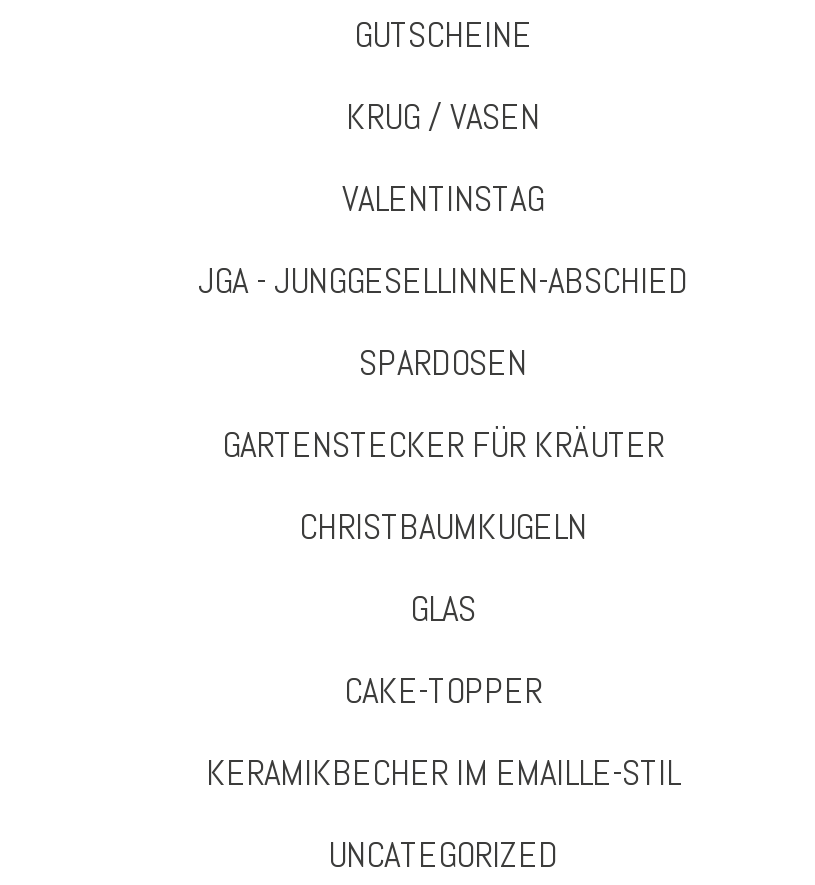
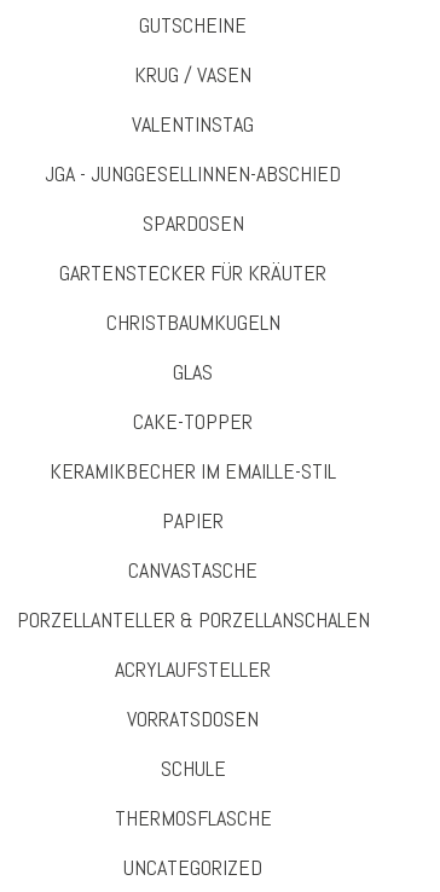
none -> [17,506,370,831] PAPIER | CANVASTASCHE | PORZELLANTELLER & PORZELLANSCHALEN | ACRYLAUFSTELLER | VORRATSDOSEN | SCHULE | THERMOSFLASCHE

